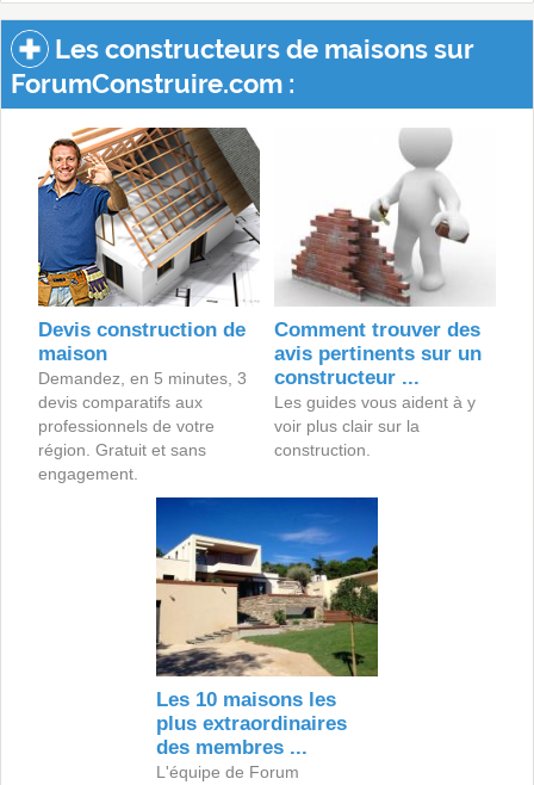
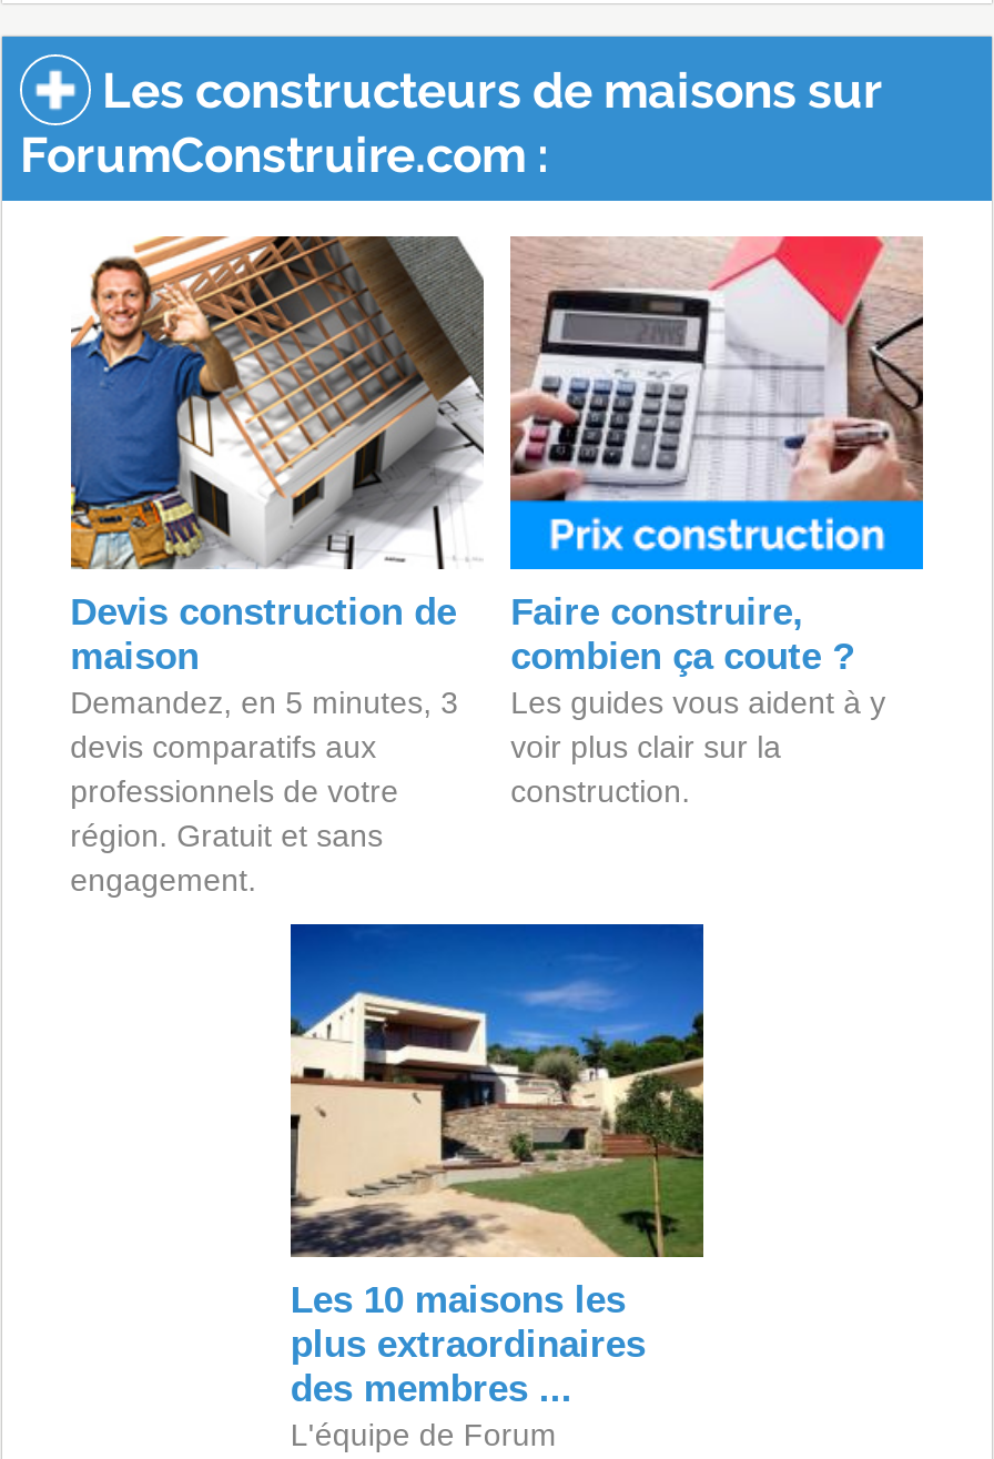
[274,128,496,389] [image] | Comment trouver des | avis pertinents sur un | constructeur ... -> [508,234,925,678] [image] | Faire construire, | combien ça coute ?
moved [274,392,476,459] -> [511,685,886,809]: Les guides vous aident à y | voir plus clair sur la | construction.

